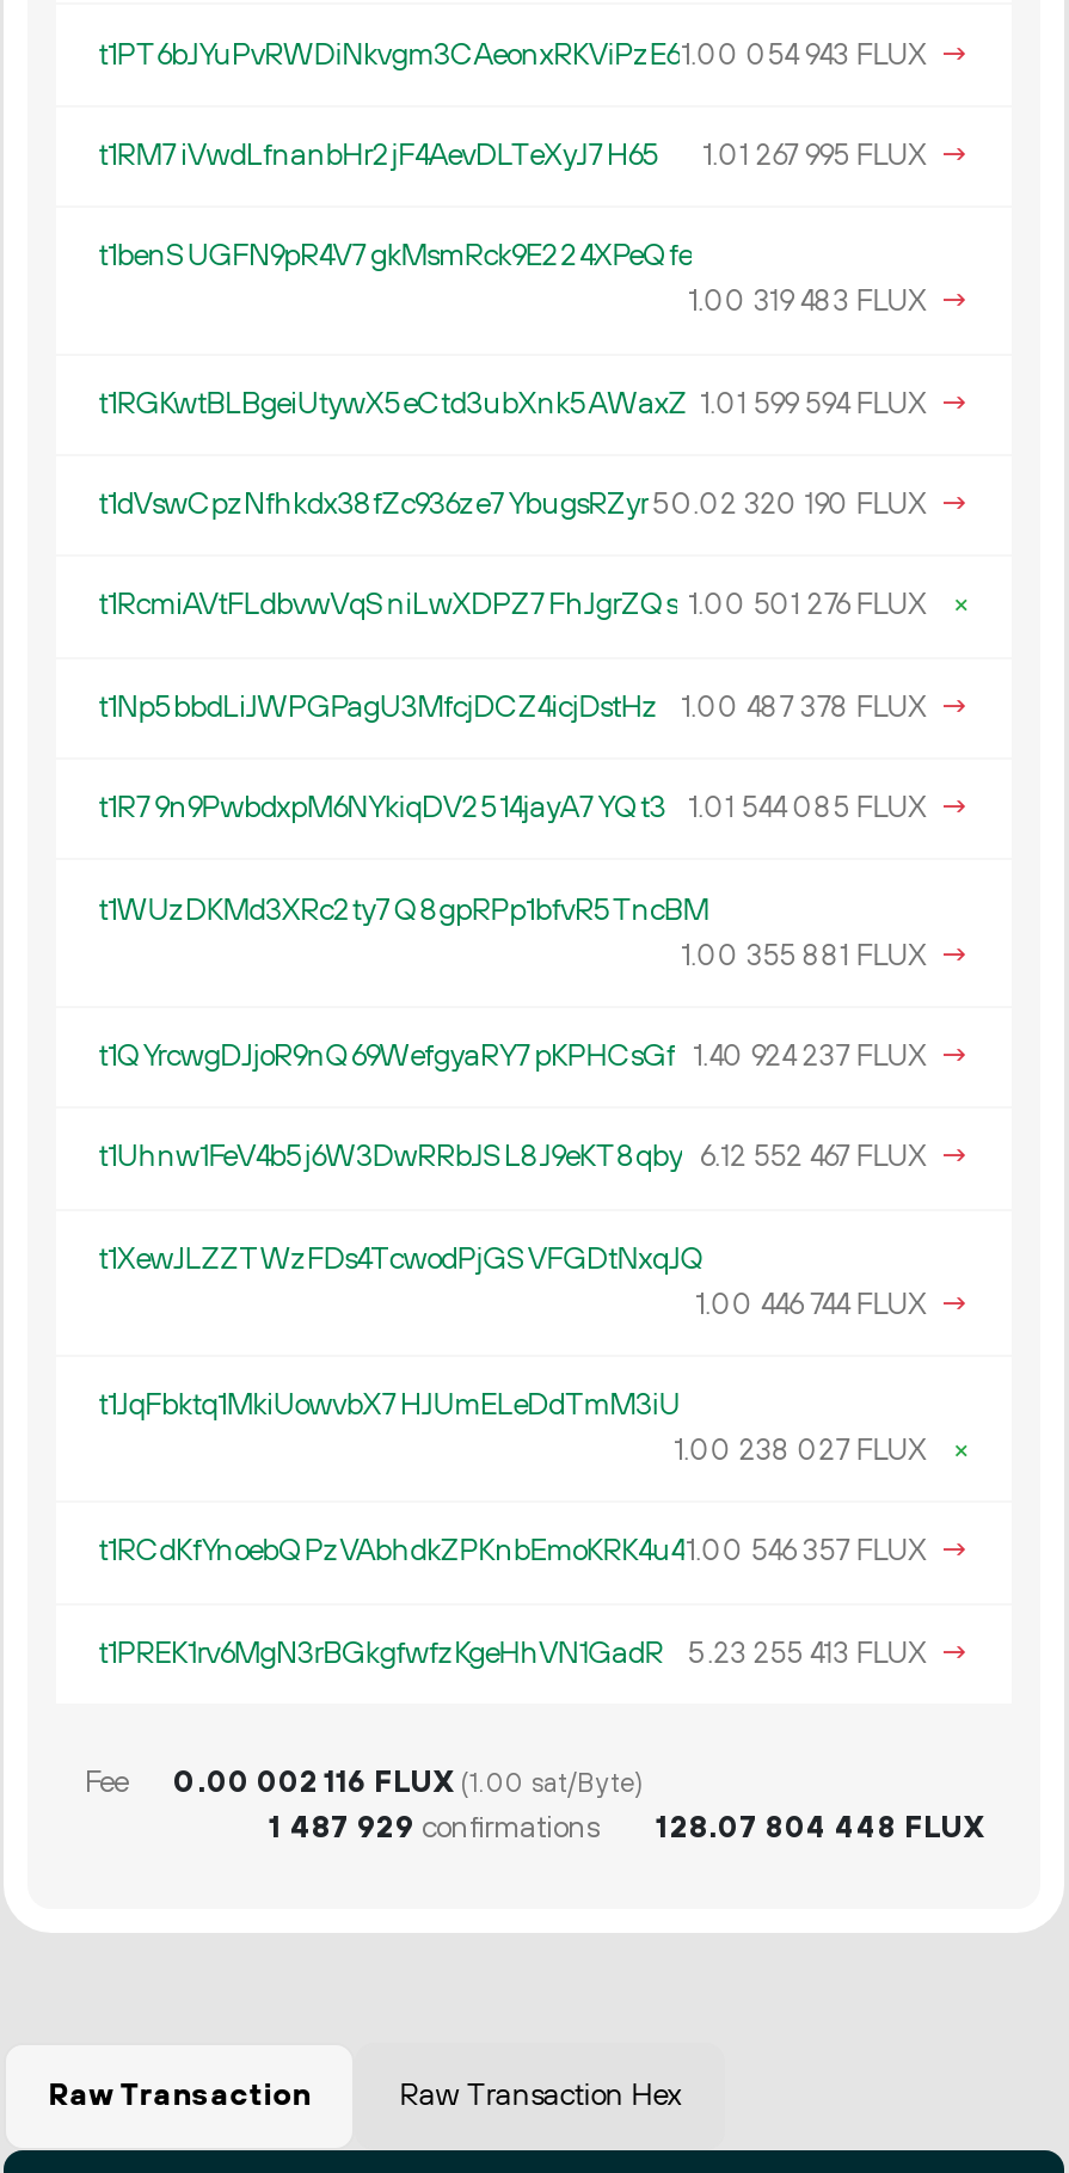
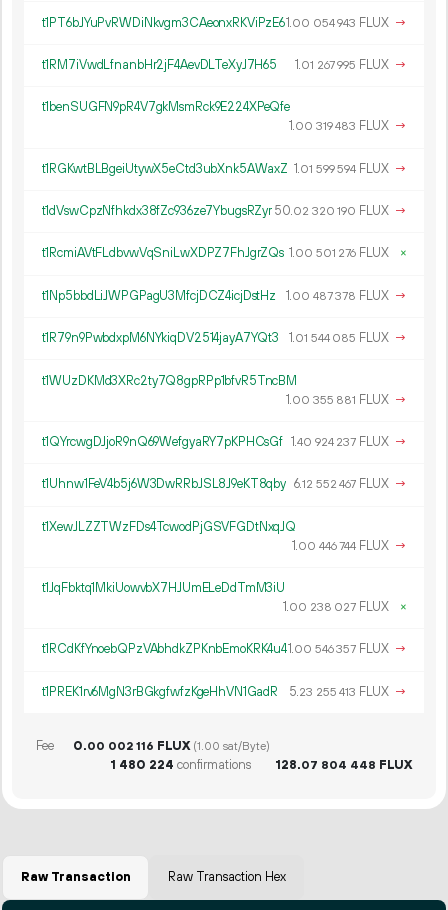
[269,1809,598,1847] 1 487 929 confirmations -> [110,757,251,773] 1 480 224 confirmations

